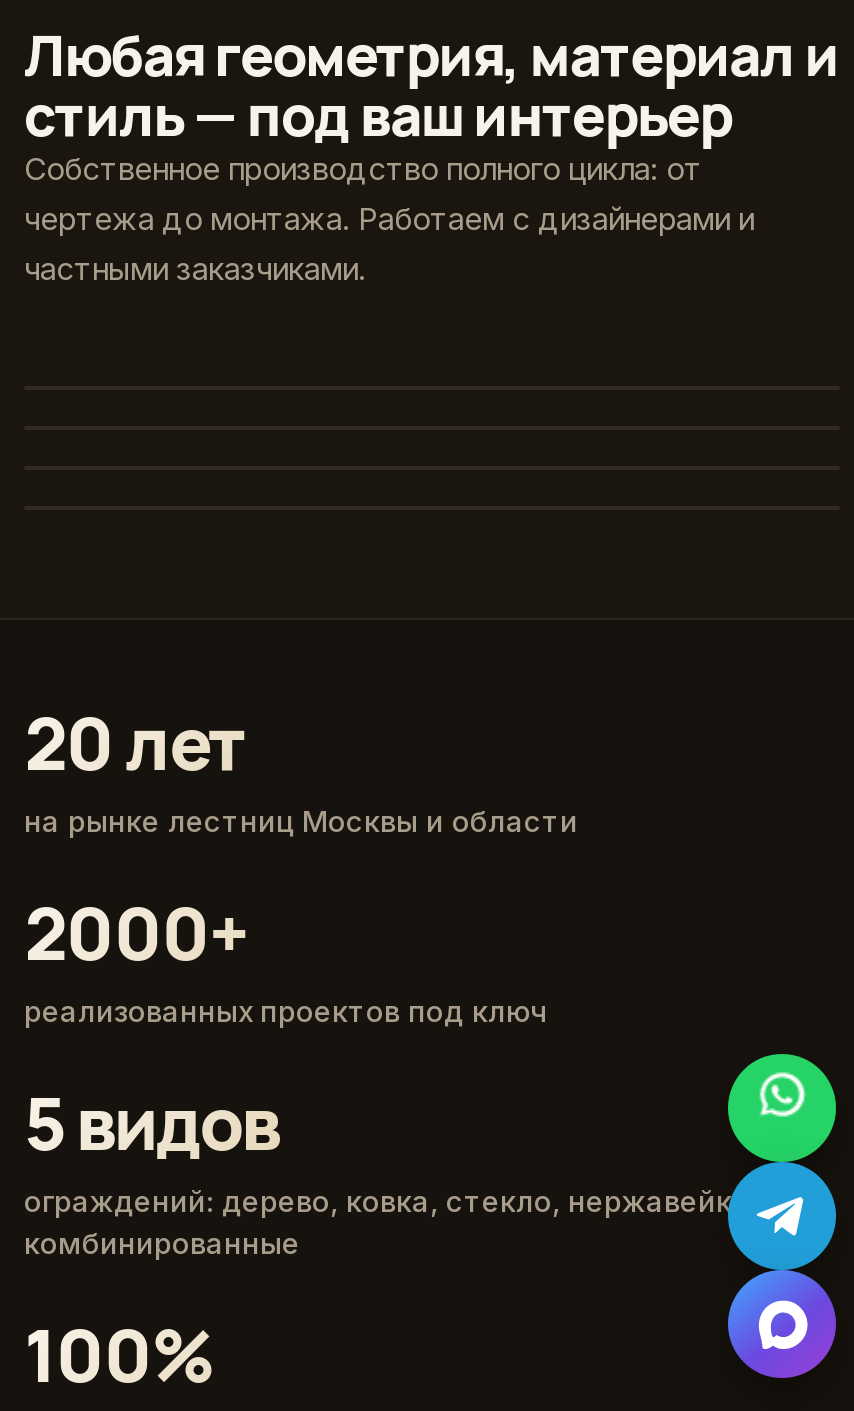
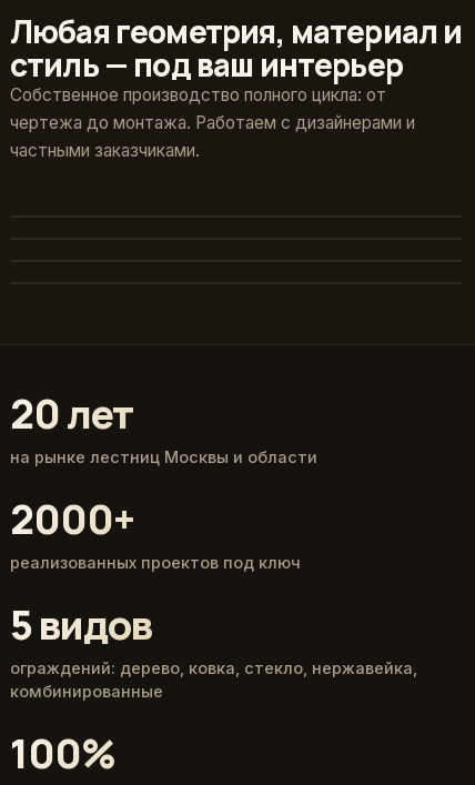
[726,1051,838,1381] [image] -> none

